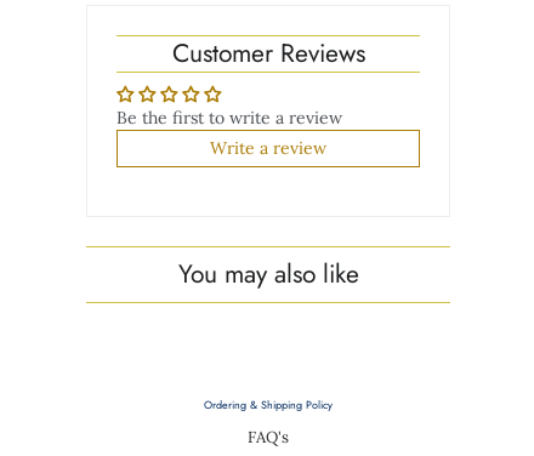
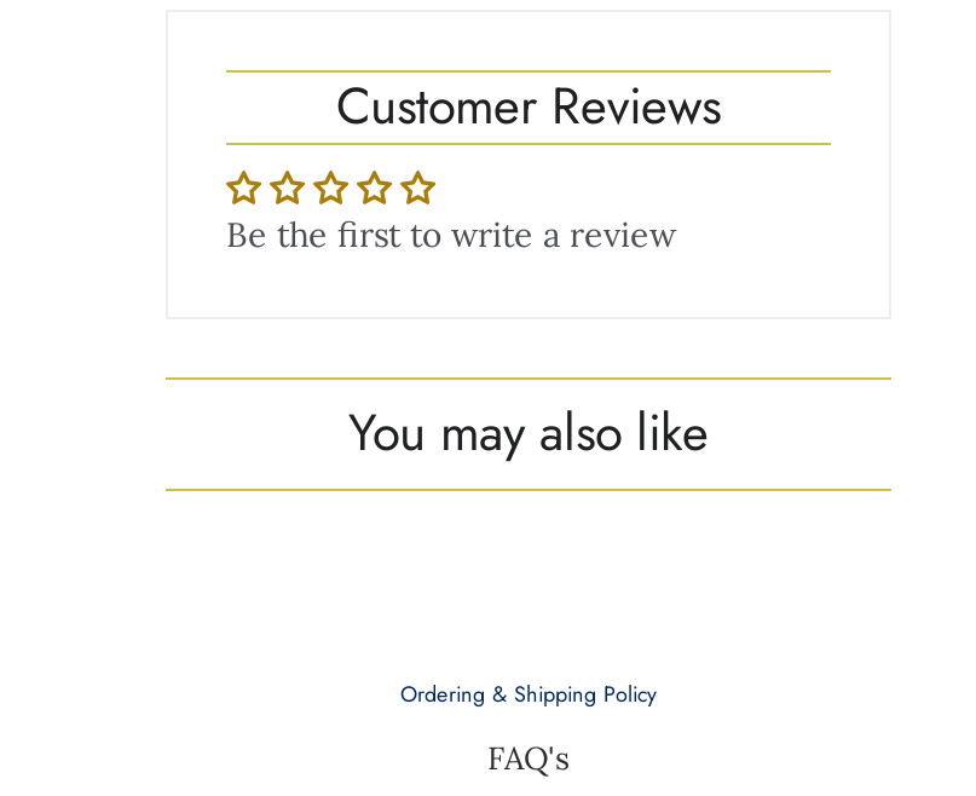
[210,137,326,159] Write a review -> none

